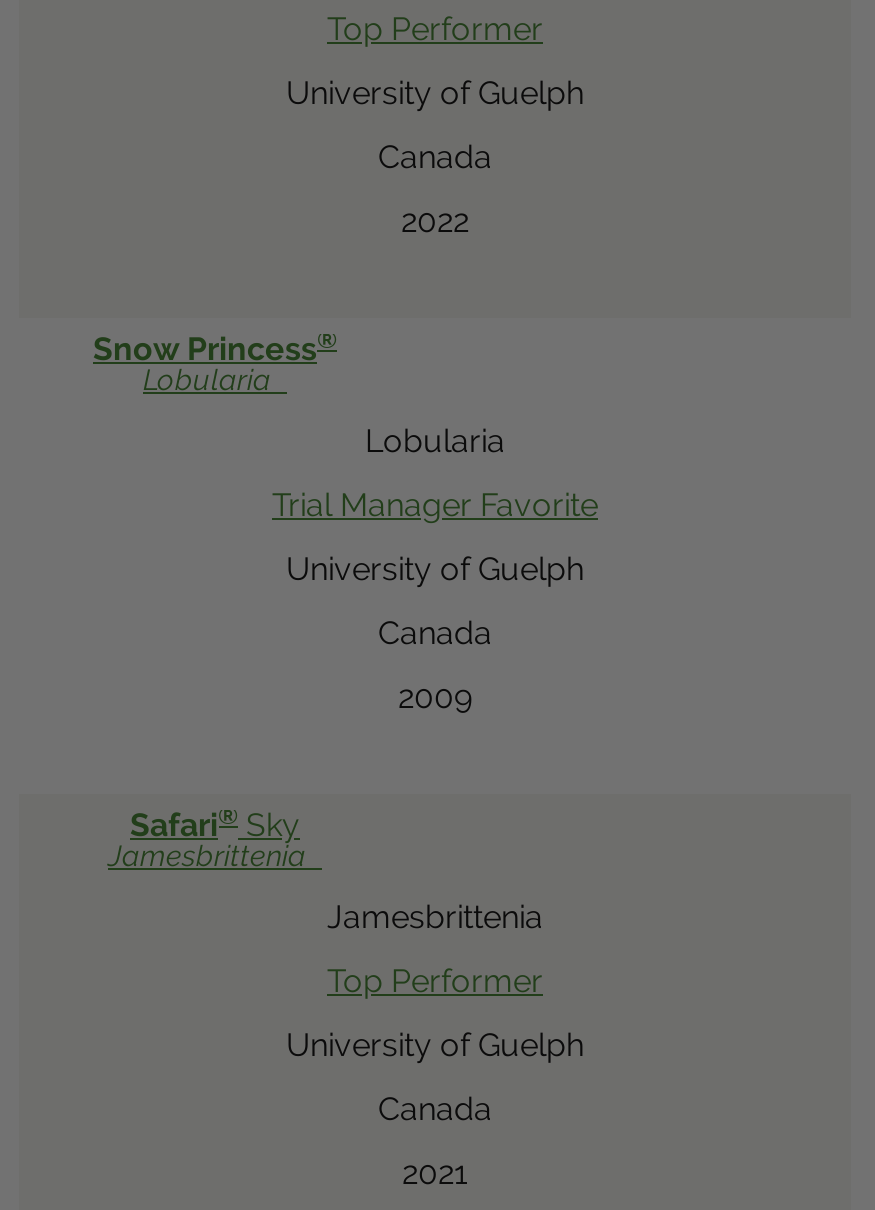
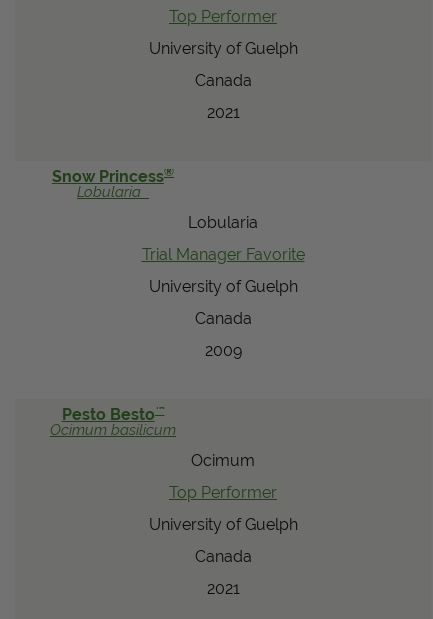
[401,203,469,241] 2022 -> [206,103,239,122] 2021
[108,803,306,873] Safari® Sky | Jamesbrittenia -> [50,403,176,438] Pesto Besto™ | Ocimum basilicum
[327,899,543,937] Jamesbrittenia -> [191,451,255,470] Ocimum

